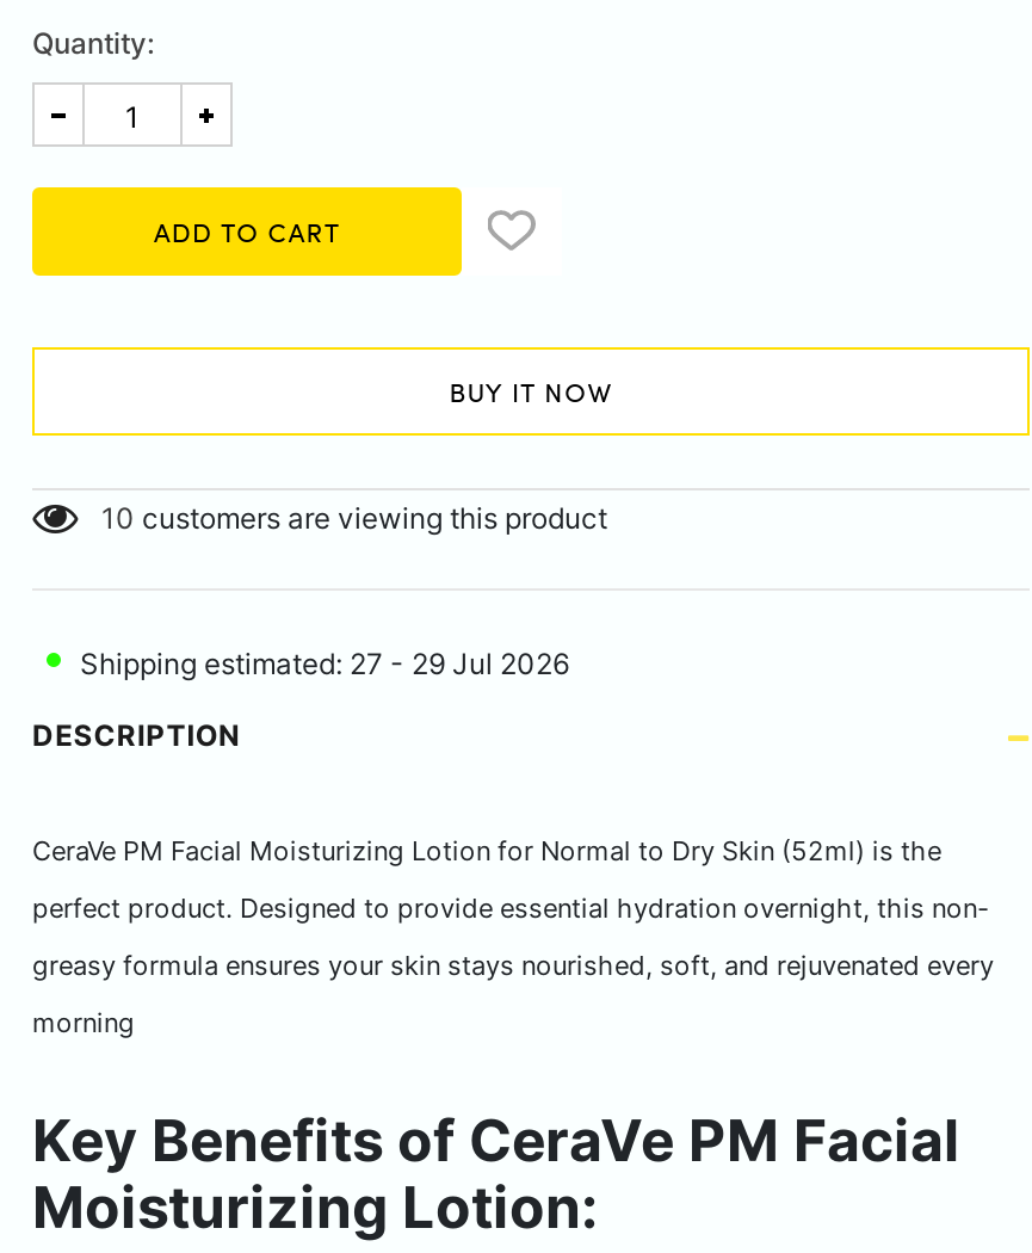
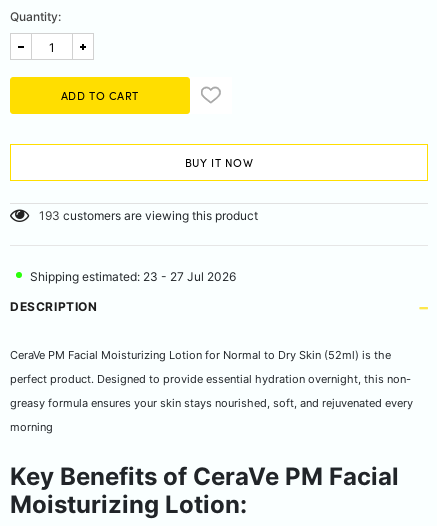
[101,500,607,536] 10 customers are viewing this product -> [39,208,258,223] 193 customers are viewing this product
[80,646,569,681] Shipping estimated: 27 - 29 Jul 2026 -> [30,269,236,284] Shipping estimated: 23 - 27 Jul 2026

